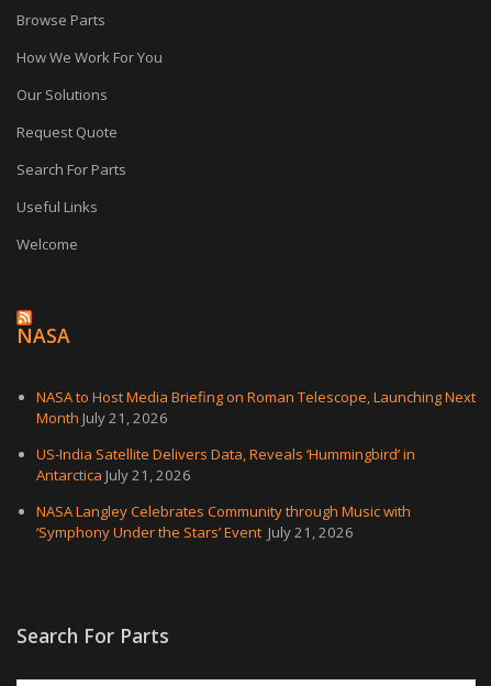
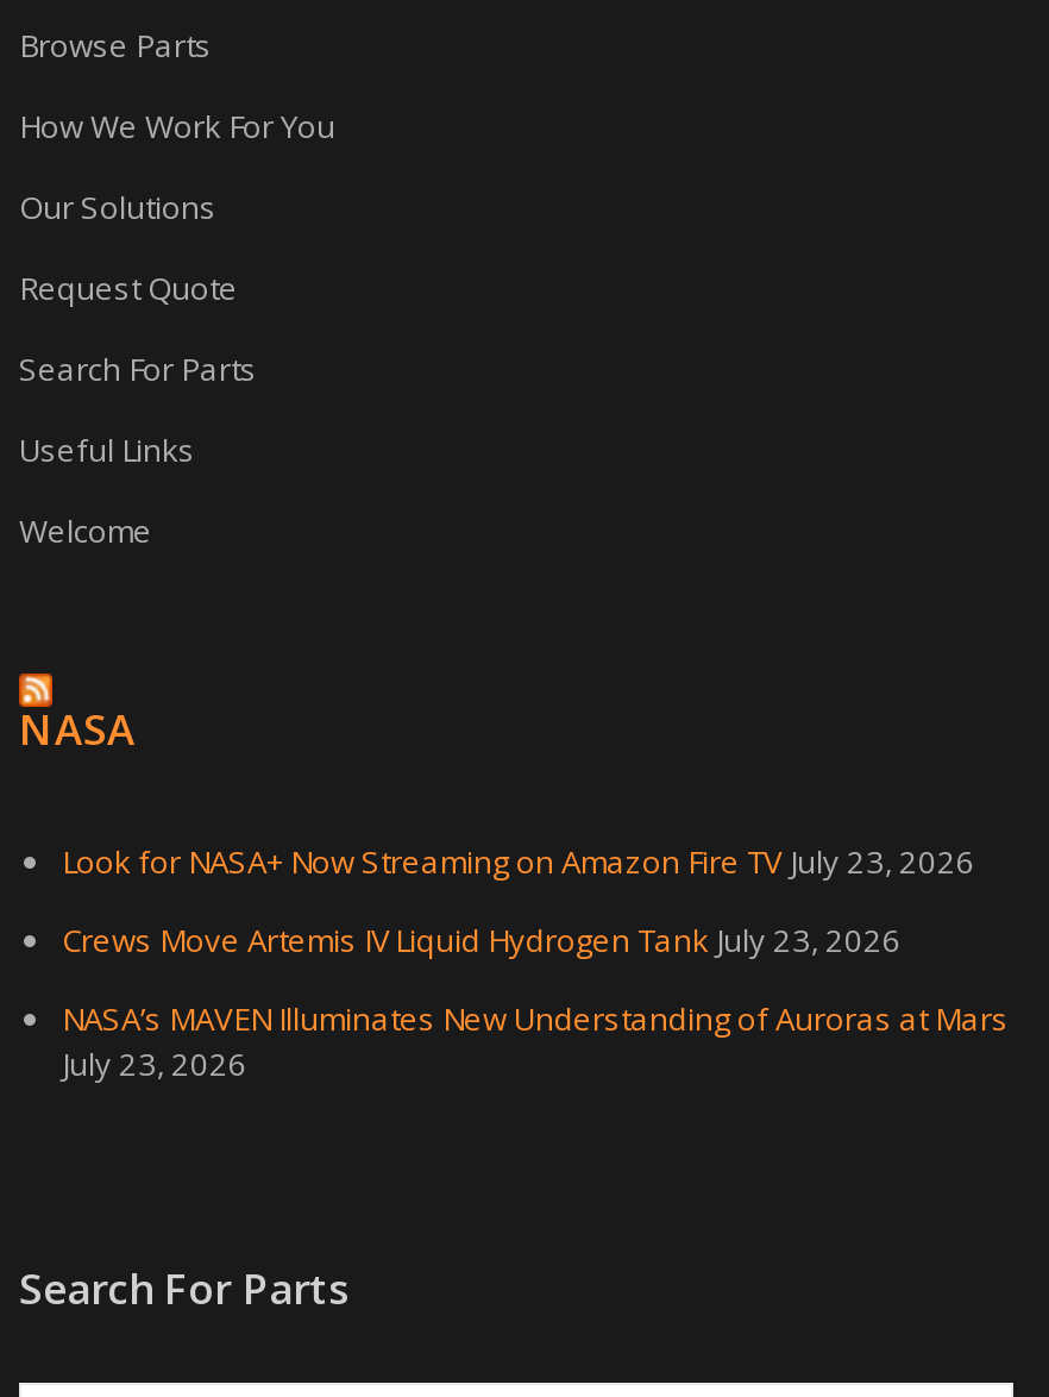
[36,387,476,428] NASA to Host Media Briefing on Roman Telescope, Launching Next | Month July 21, 2026 -> [62,840,975,883] Look for NASA+ Now Streaming on Amazon Fire TV July 23, 2026
[36,444,415,485] US-India Satellite Delivers Data, Reveals ‘Hummingbird’ in | Antarctica July 21, 2026 -> [62,919,902,961] Crews Move Artemis IV Liquid Hydrogen Tank July 23, 2026
[36,501,411,542] NASA Langley Celebrates Community through Music with | ‘Symphony Under the Stars’ Event July 21, 2026 -> [62,997,1009,1085] NASA’s MAVEN Illuminates New Understanding of Auroras at Mars | July 23, 2026

